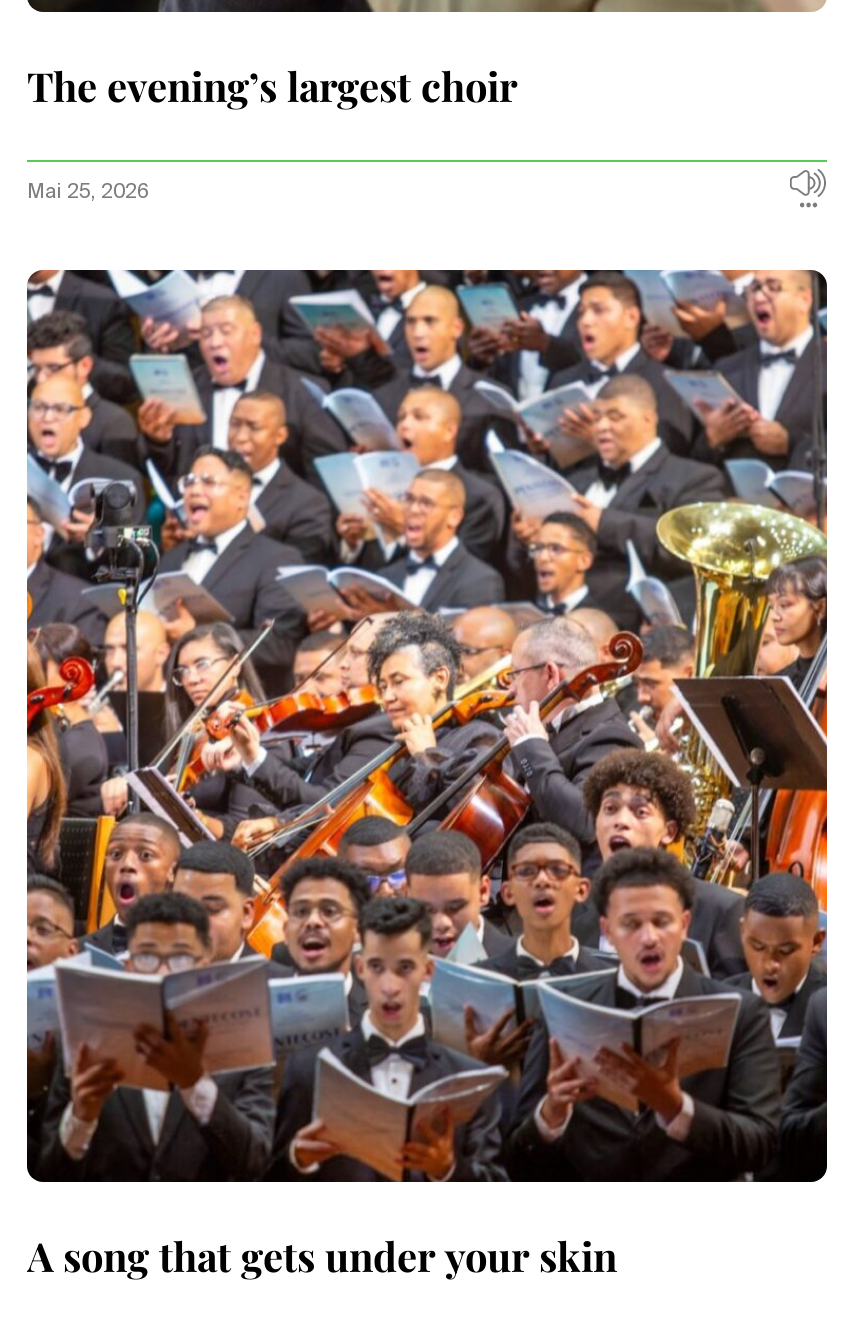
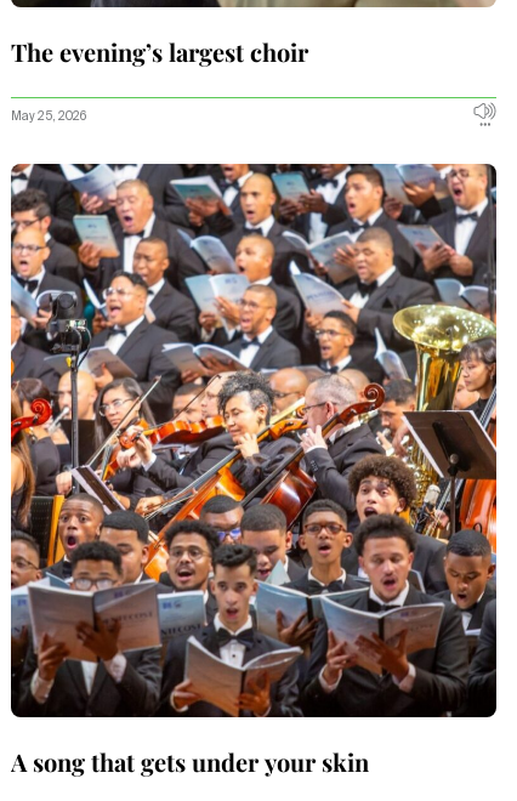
[27,182,147,202] Mai 25, 2026 -> [11,110,86,122] May 25, 2026

